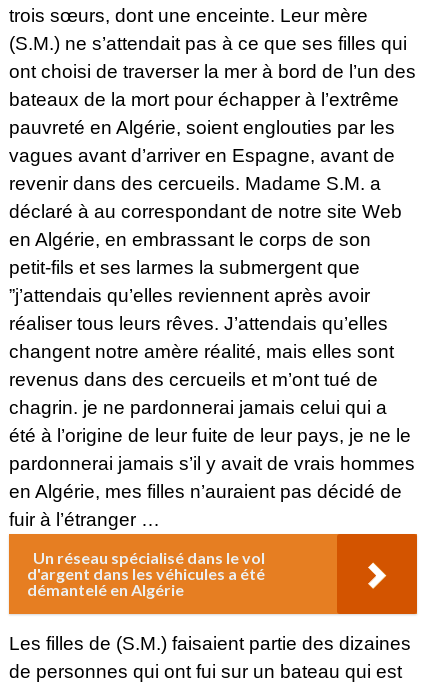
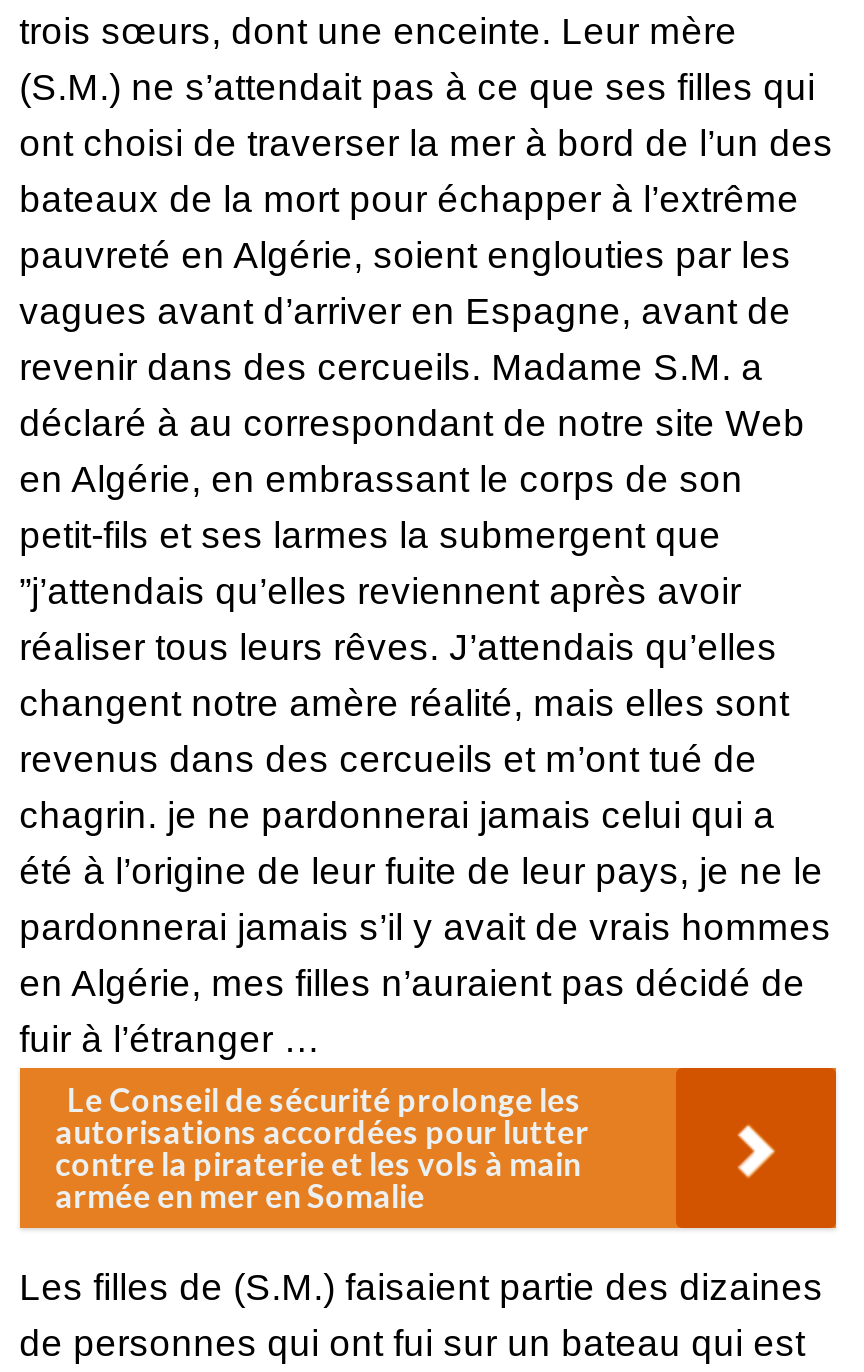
[27,548,265,599] Un réseau spécialisé dans le vol | d'argent dans les véhicules a été | démantelé en Algérie -> [55,1079,589,1213] Le Conseil de sécurité prolonge les | autorisations accordées pour lutter | contre la piraterie et les vols à main | armée en mer en Somalie

